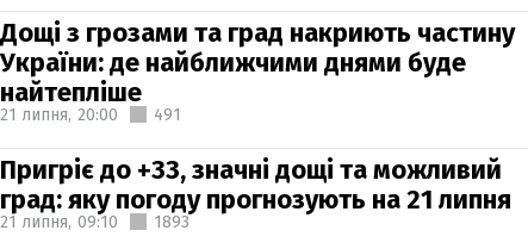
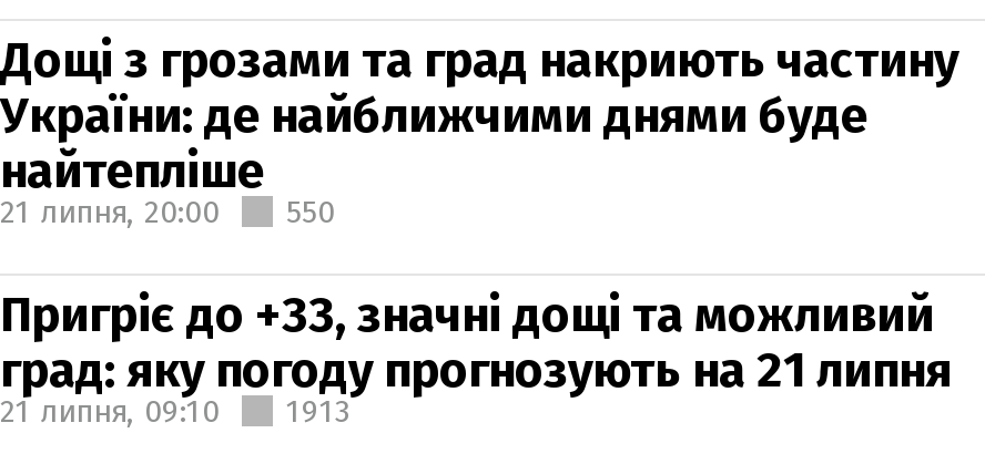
[0,104,181,125] 21 липня, 20:00 491 -> [0,193,335,230] 21 липня, 20:00 550
[154,211,190,232] 1893 -> [286,392,351,430] 1913

